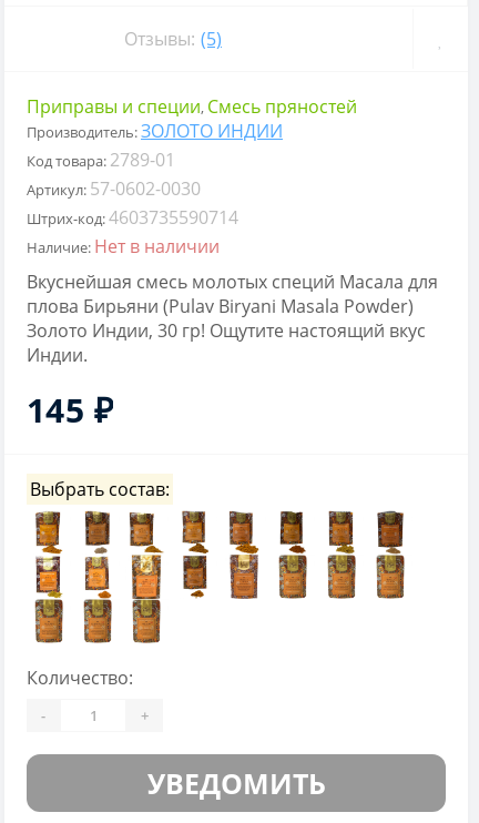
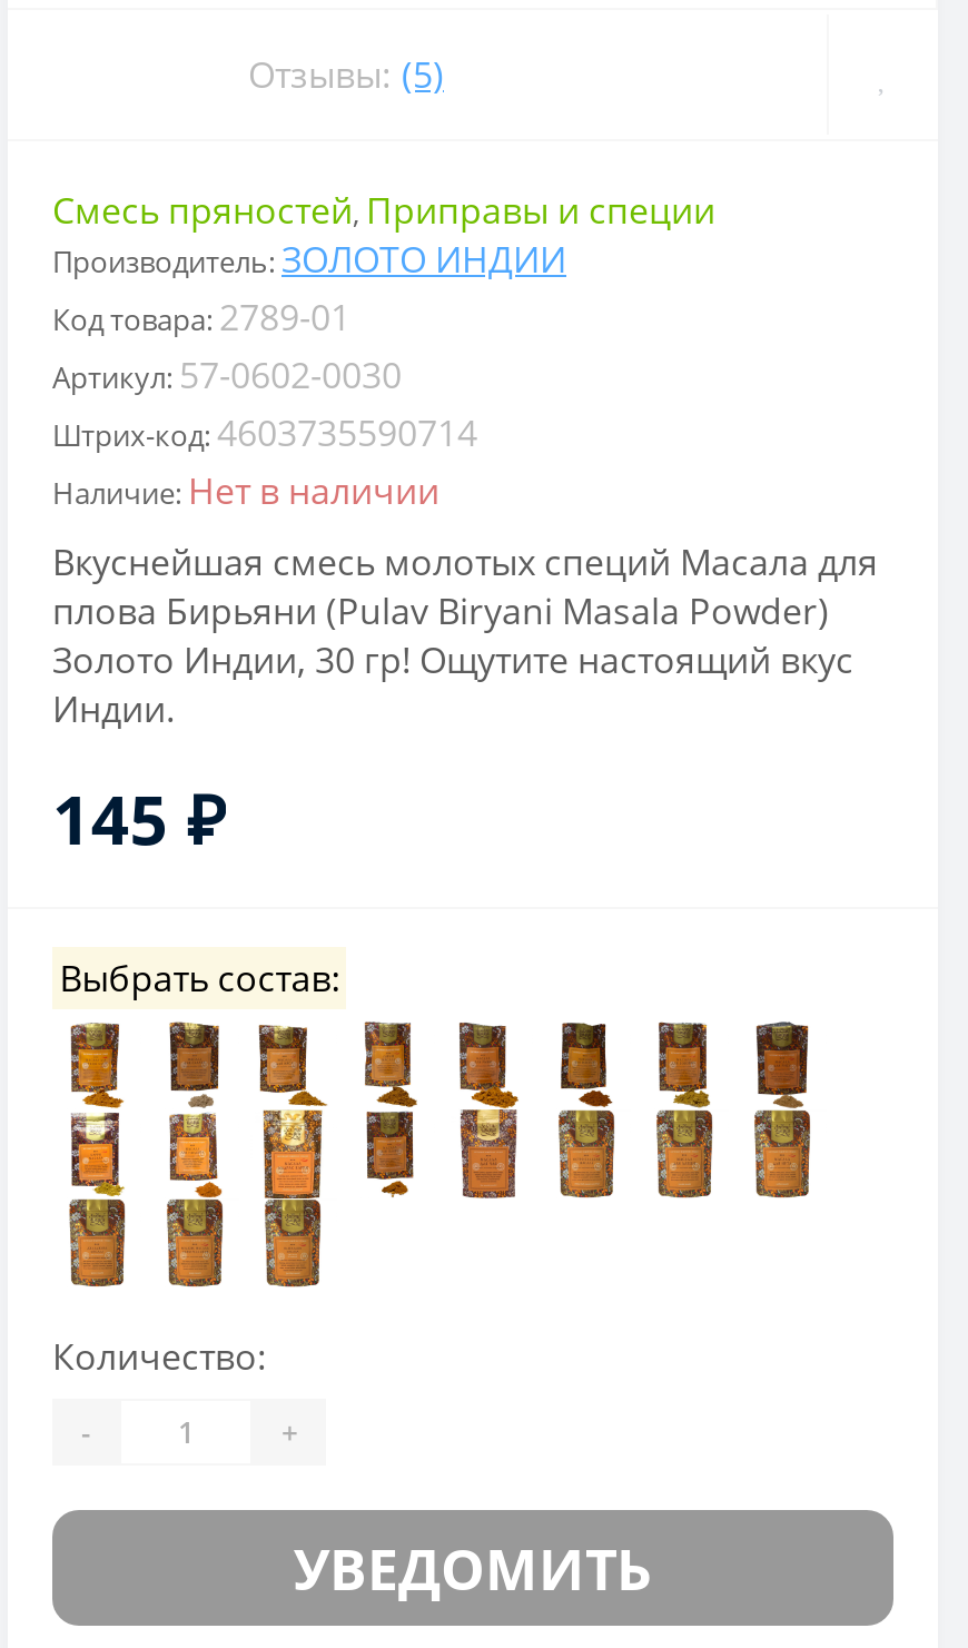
[27,94,357,118] Приправы и специи, Смесь пряностей -> [52,185,715,234] Смесь пряностей, Приправы и специи

